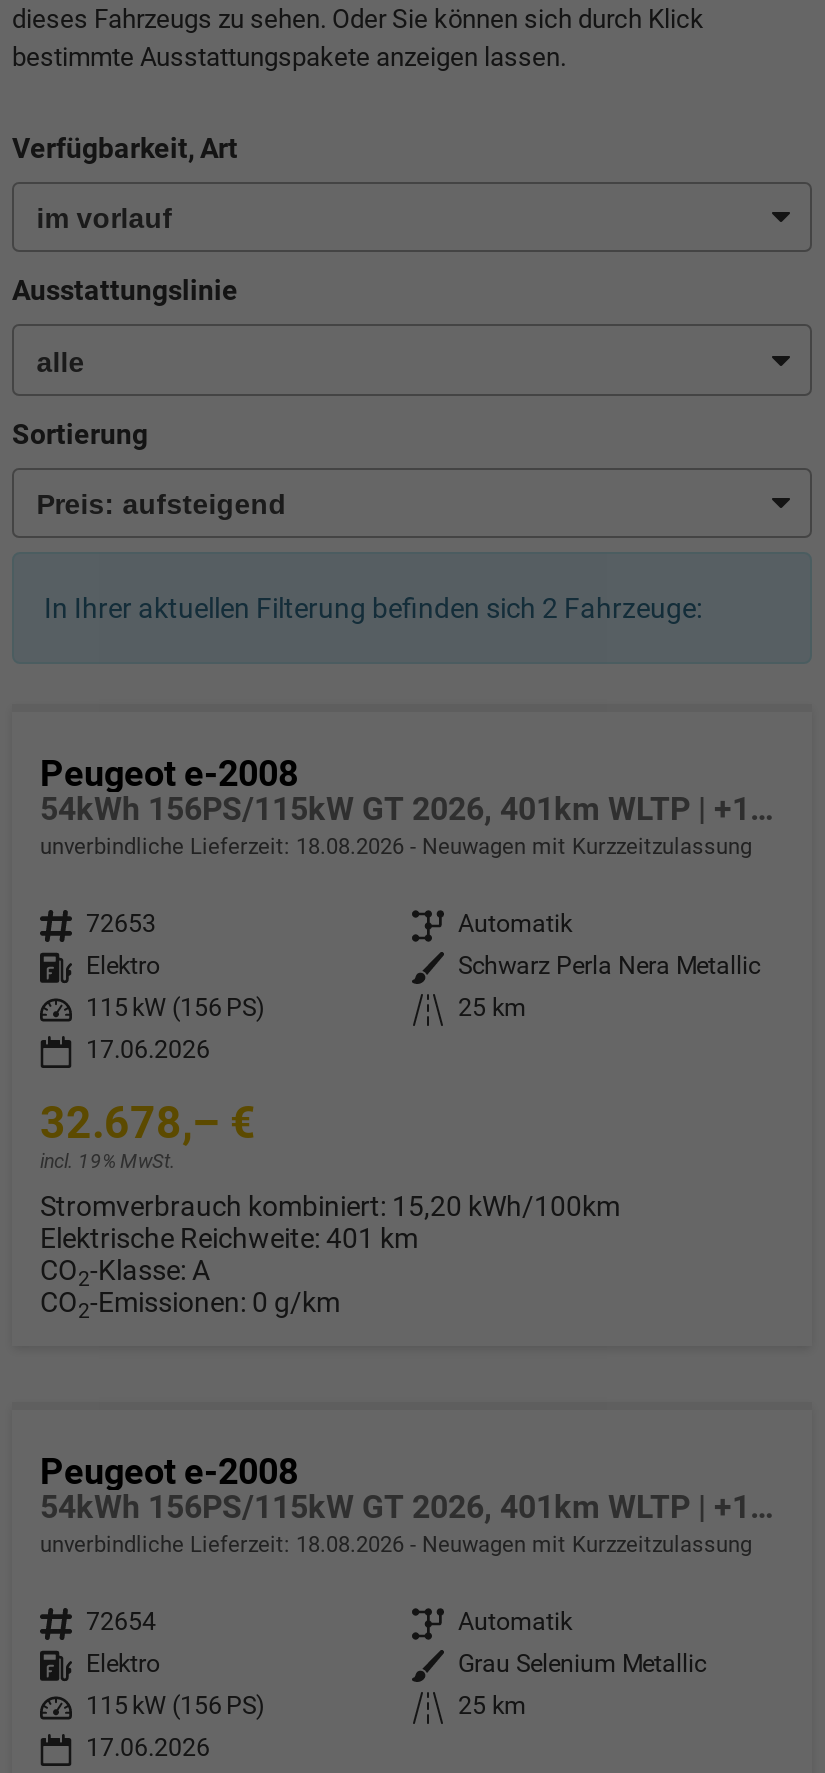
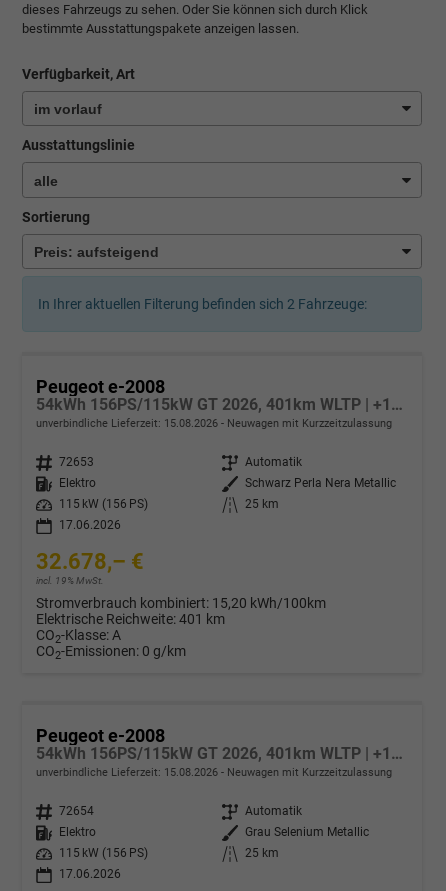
[40,834,752,860] unverbindliche Lieferzeit: 18.08.2026 Neuwagen mit Kurzzeitzulassung -> [36,417,392,430] unverbindliche Lieferzeit: 15.08.2026 Neuwagen mit Kurzzeitzulassung
[40,1532,752,1558] unverbindliche Lieferzeit: 18.08.2026 Neuwagen mit Kurzzeitzulassung -> [36,766,392,779] unverbindliche Lieferzeit: 15.08.2026 Neuwagen mit Kurzzeitzulassung

